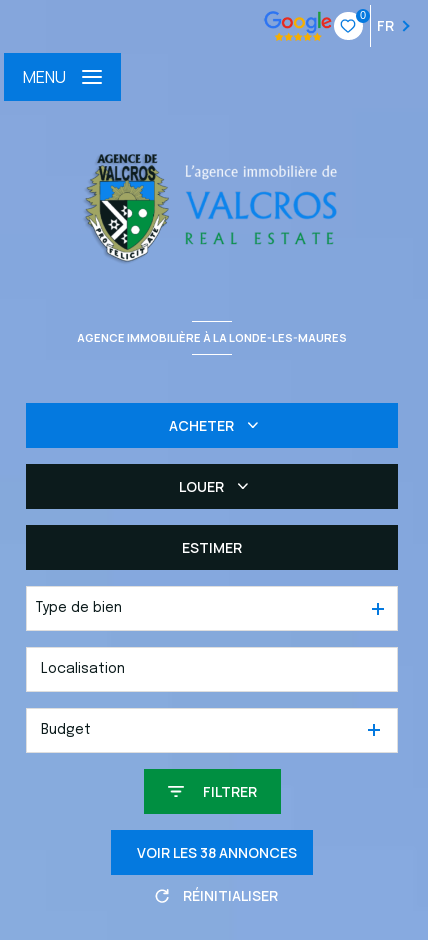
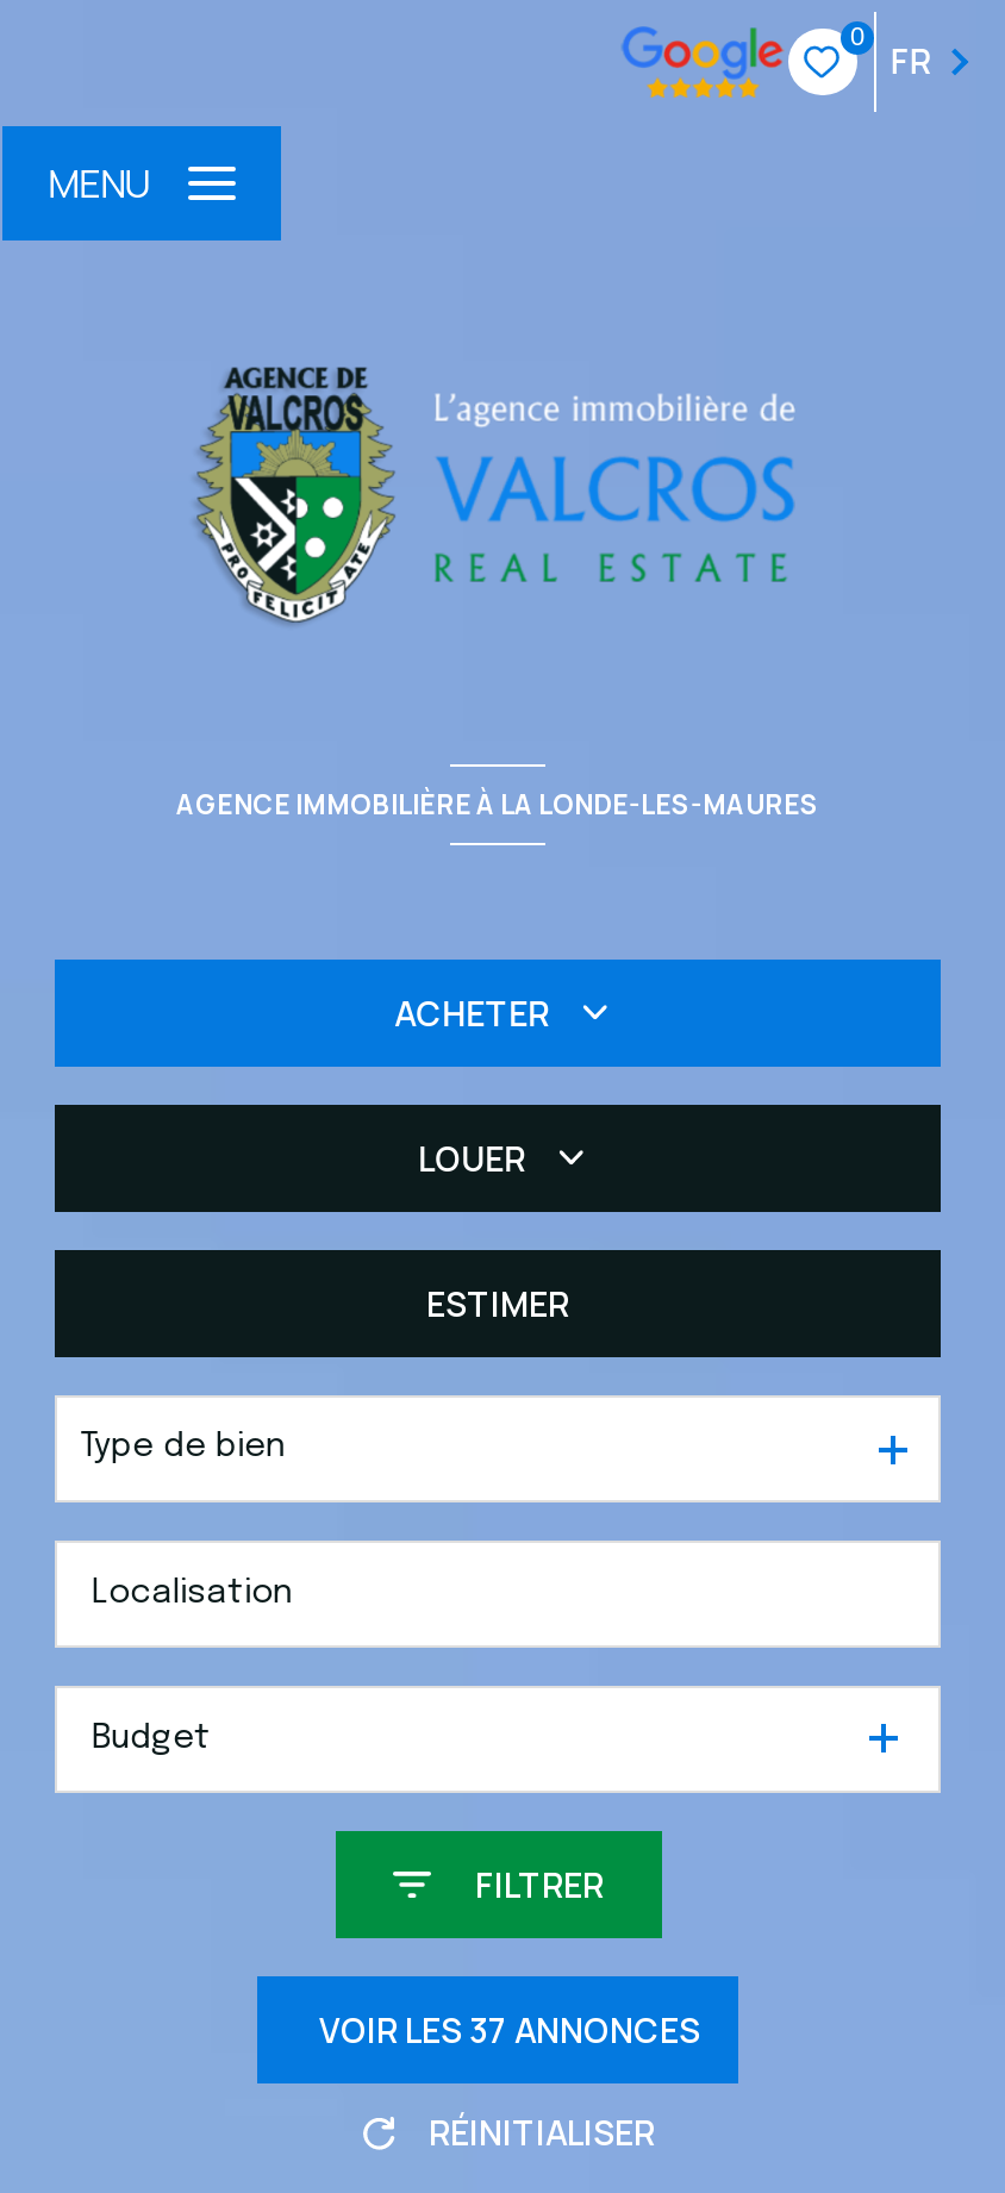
[137,843,297,862] VOIR LES 38 ANNONCES -> [319,2007,700,2052] VOIR LES 37 ANNONCES

